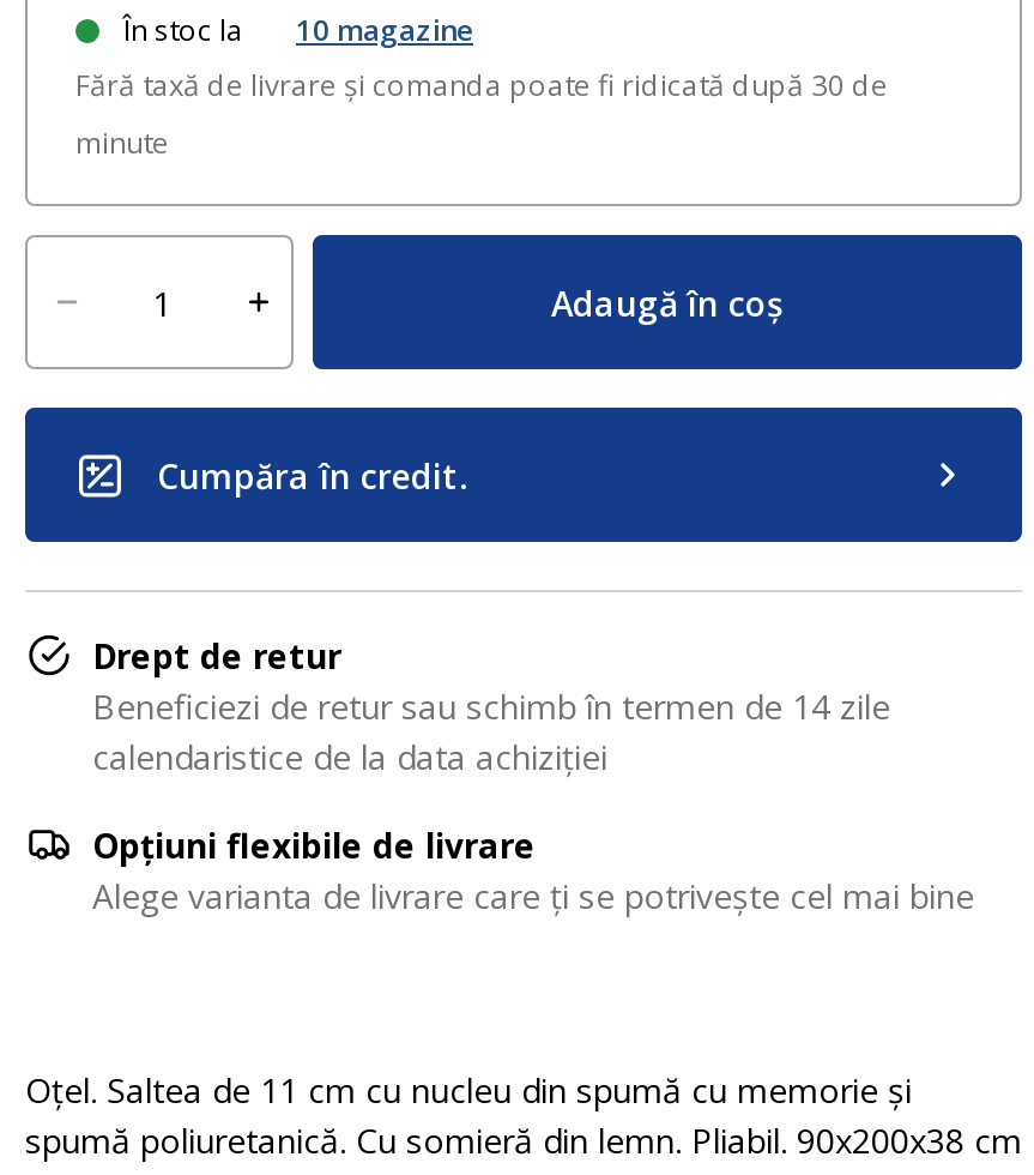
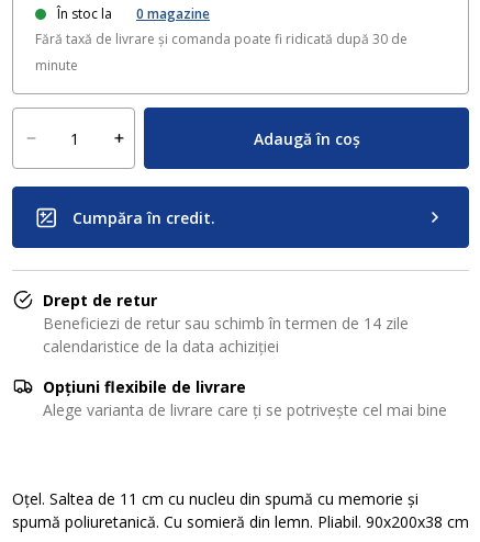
[123,10,473,50] În stoc la 10 magazine -> [57,4,210,23] În stoc la 0 magazine

